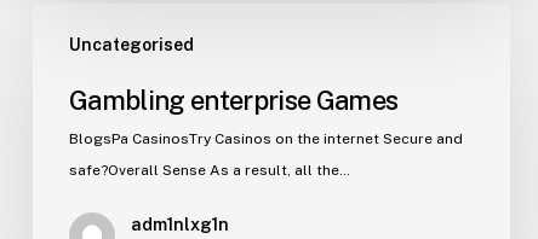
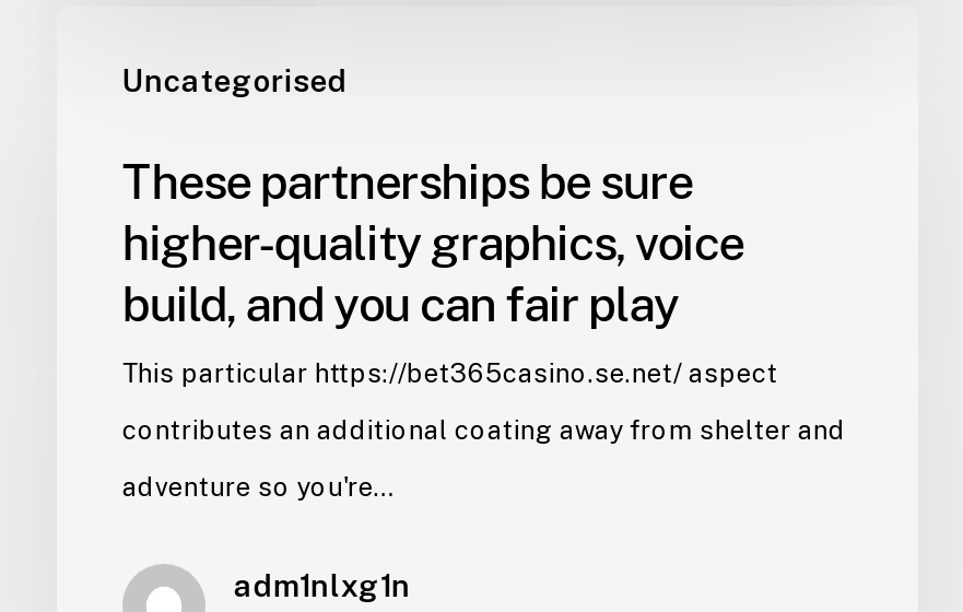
[69,85,463,179] Gambling enterprise Games | BlogsPa CasinosTry Casinos on the internet Secure and | safe?Overall Sense As a result, all the… -> [122,153,846,503] These partnerships be sure | higher-quality graphics, voice | build, and you can fair play | This particular https://bet365casino.se.net/ aspect | contributes an additional coating away from shelter and | adventure so you're…

